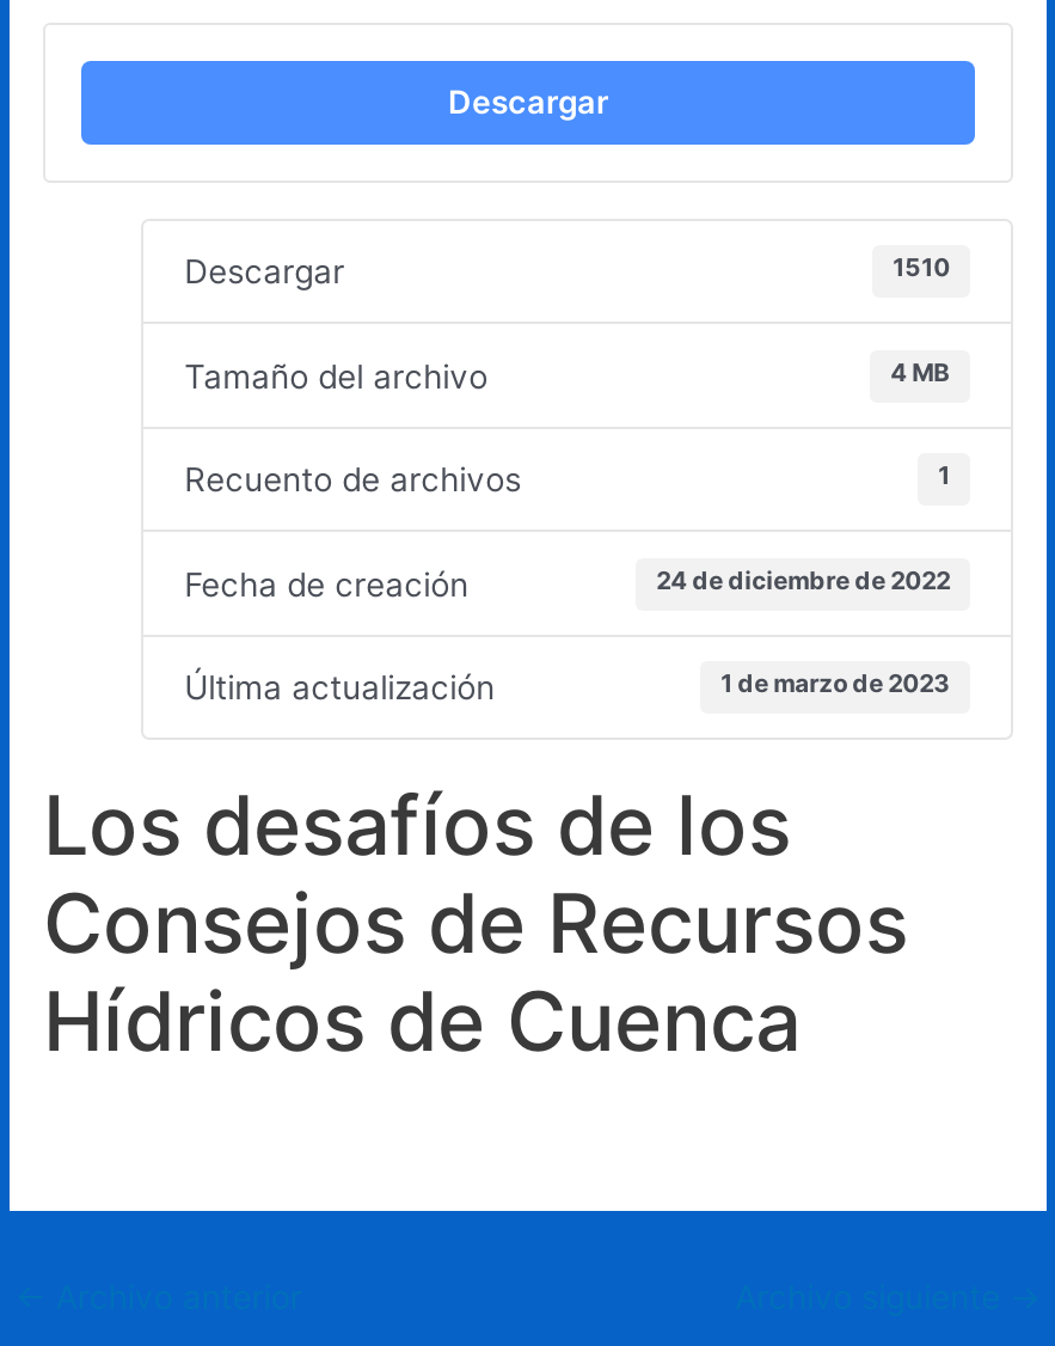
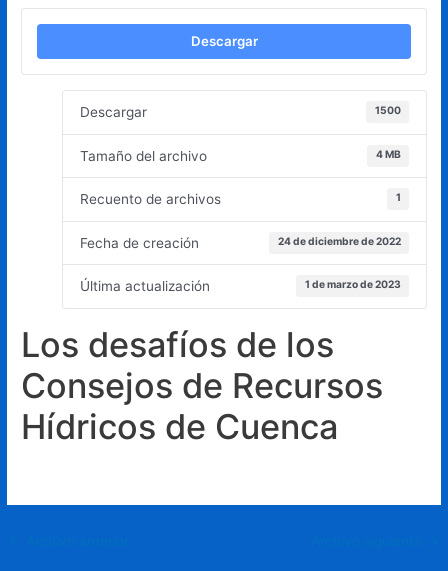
[893,253,950,282] 1510 -> [375,104,401,116] 1500

